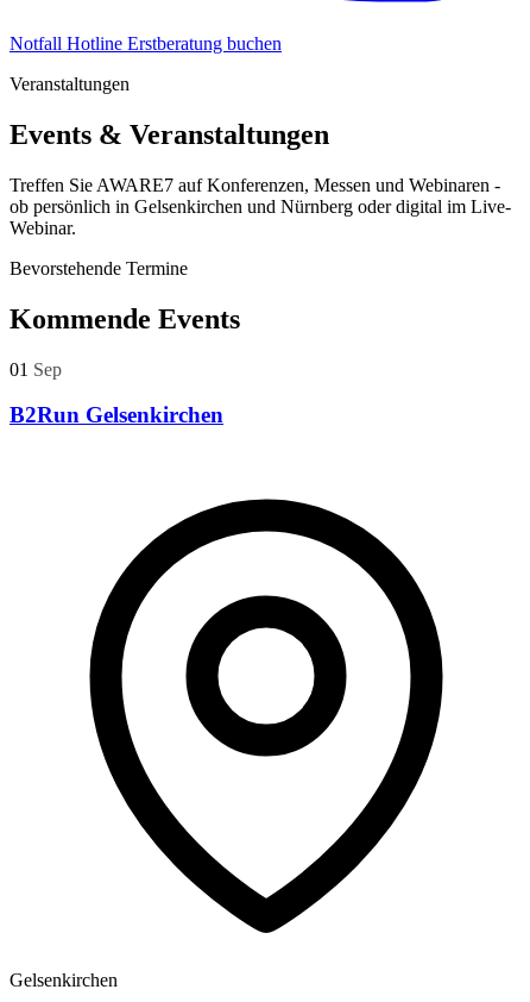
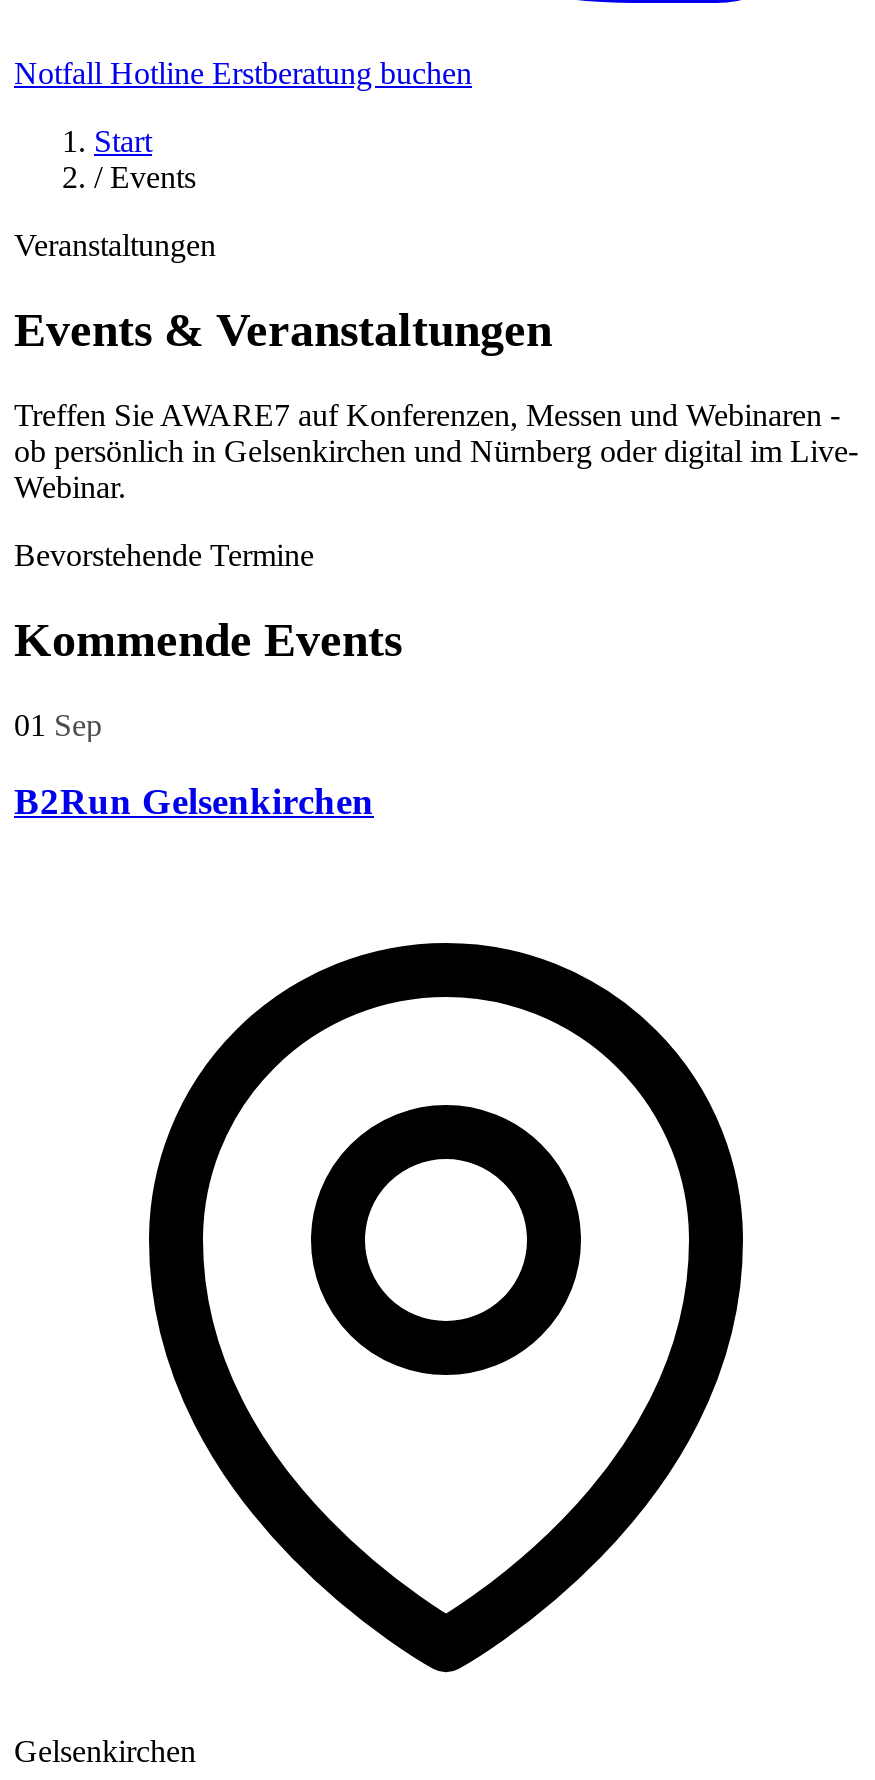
none -> [94,124,196,194] Start | / Events

